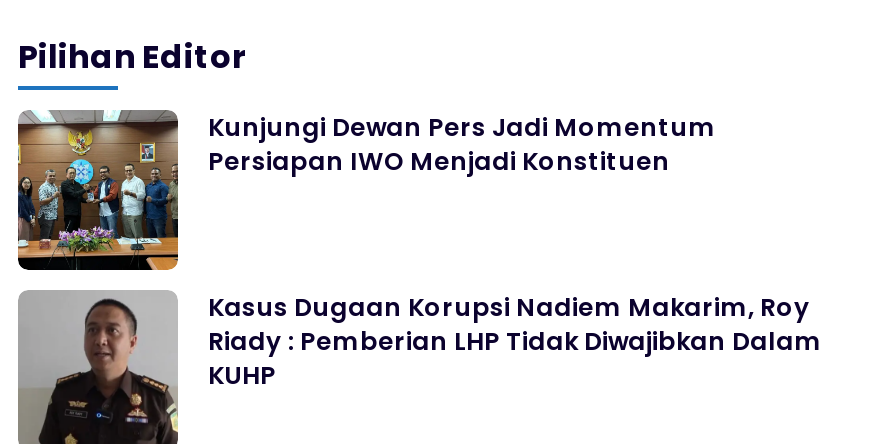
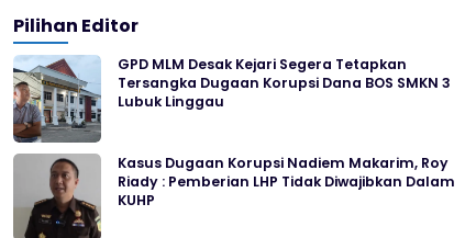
[16,108,716,272] [image] | Kunjungi Dewan Pers Jadi Momentum | Persiapan IWO Menjadi Konstituen -> [13,55,451,144] [image] | GPD MLM Desak Kejari Segera Tetapkan | Tersangka Dugaan Korupsi Dana BOS SMKN 3 | Lubuk Linggau

